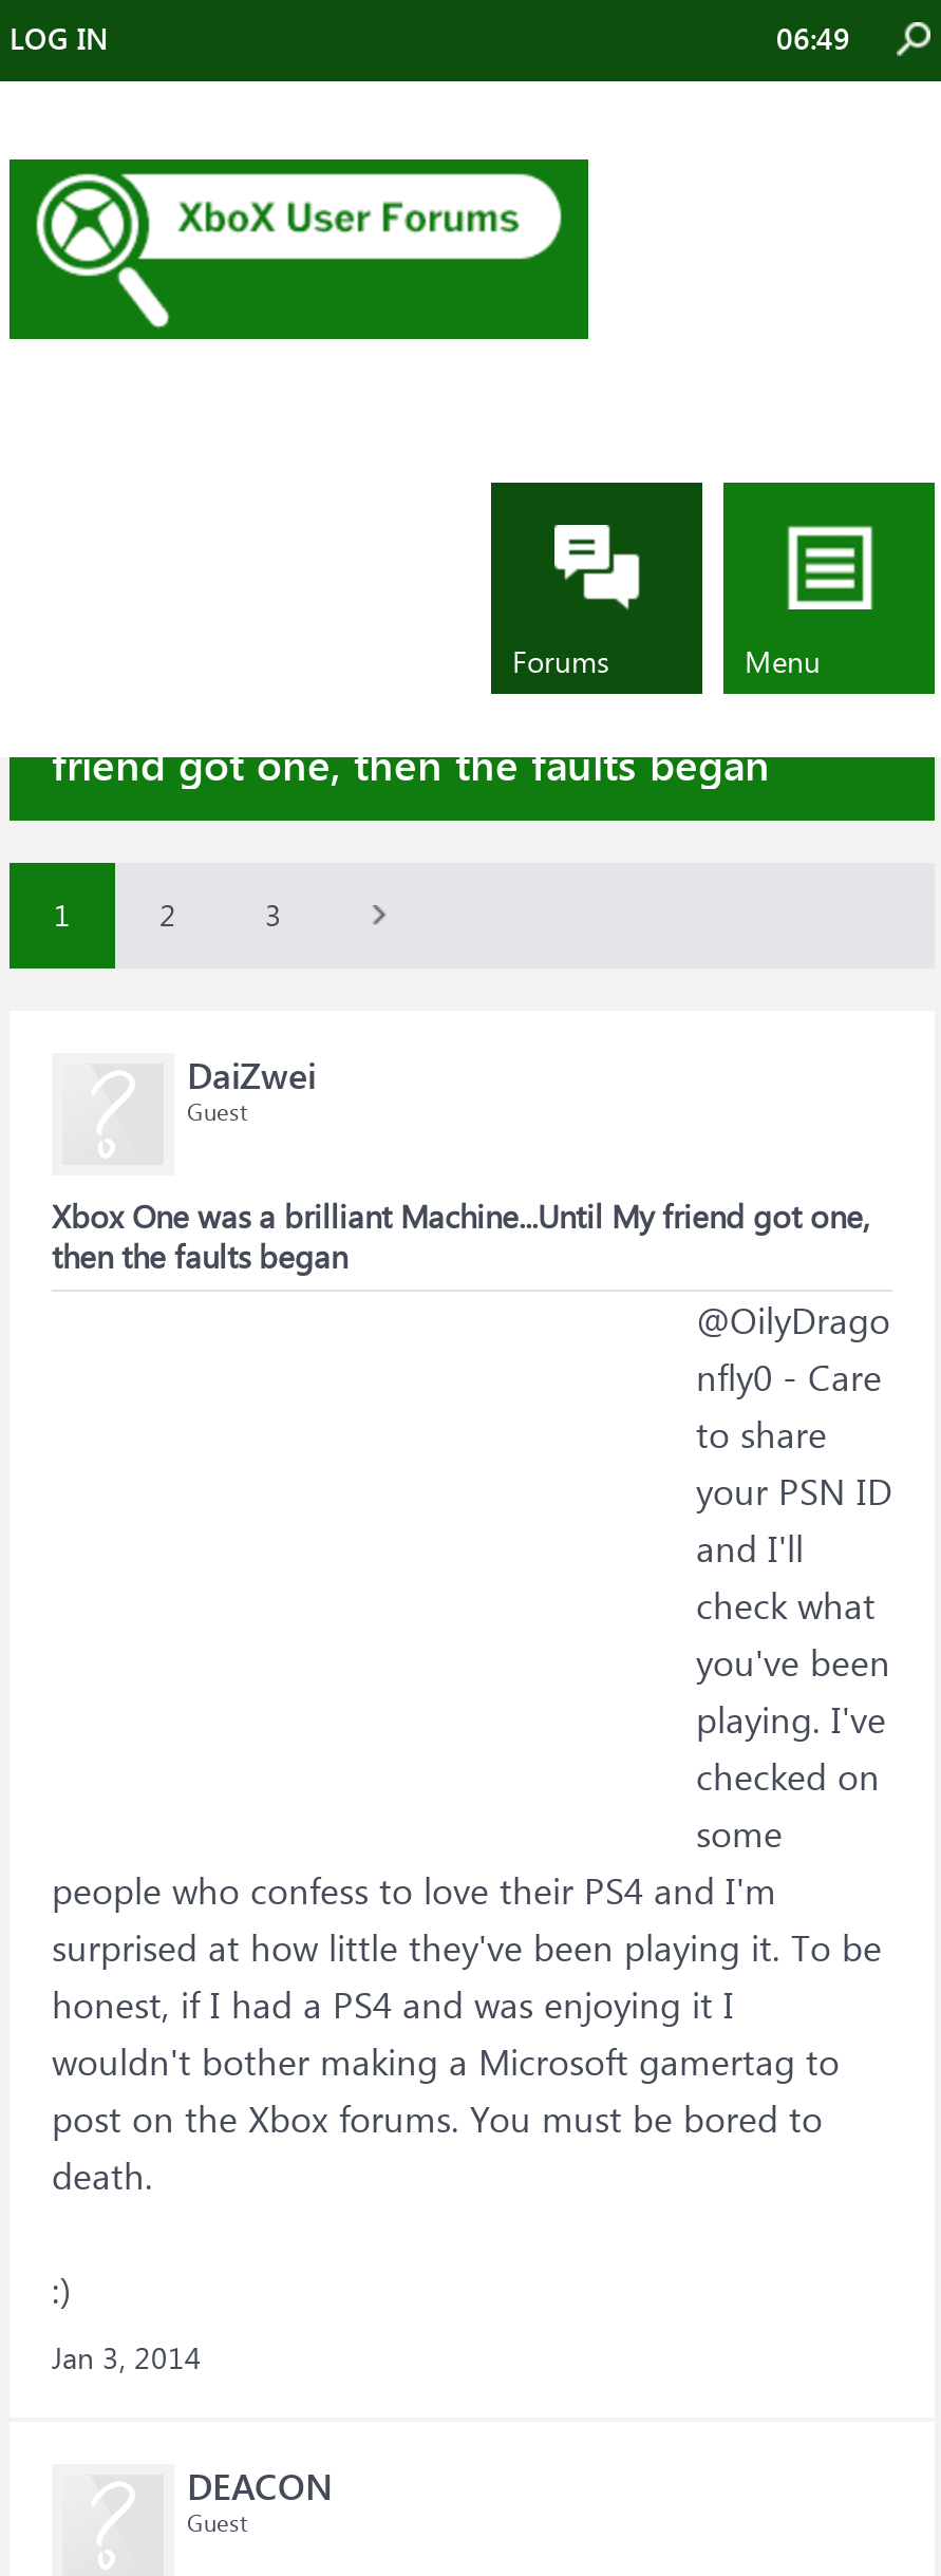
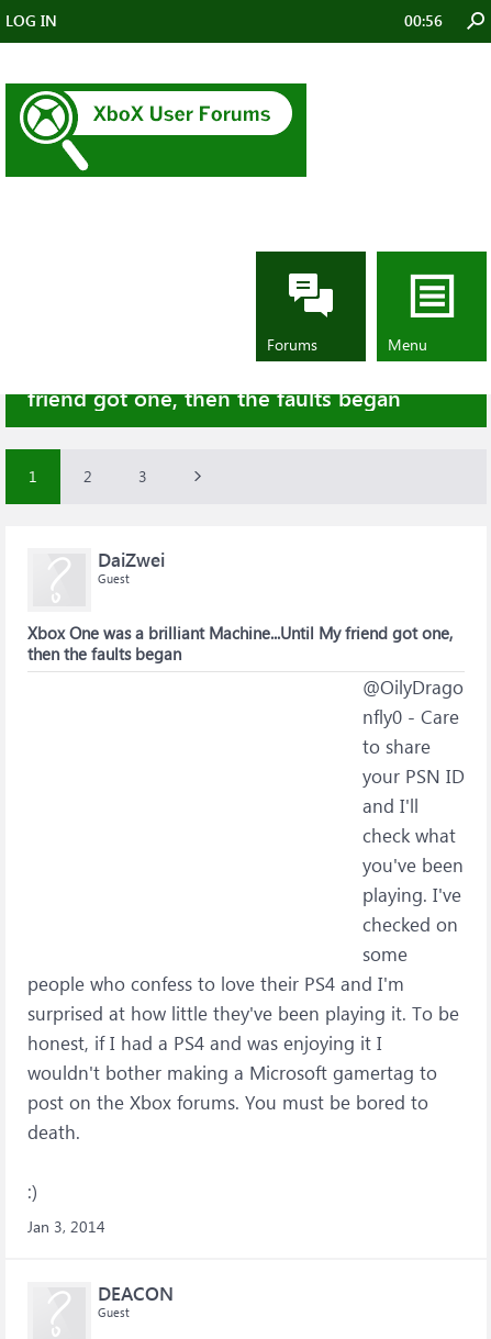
[776,18,850,58] 06:49 -> [404,10,443,31] 00:56

